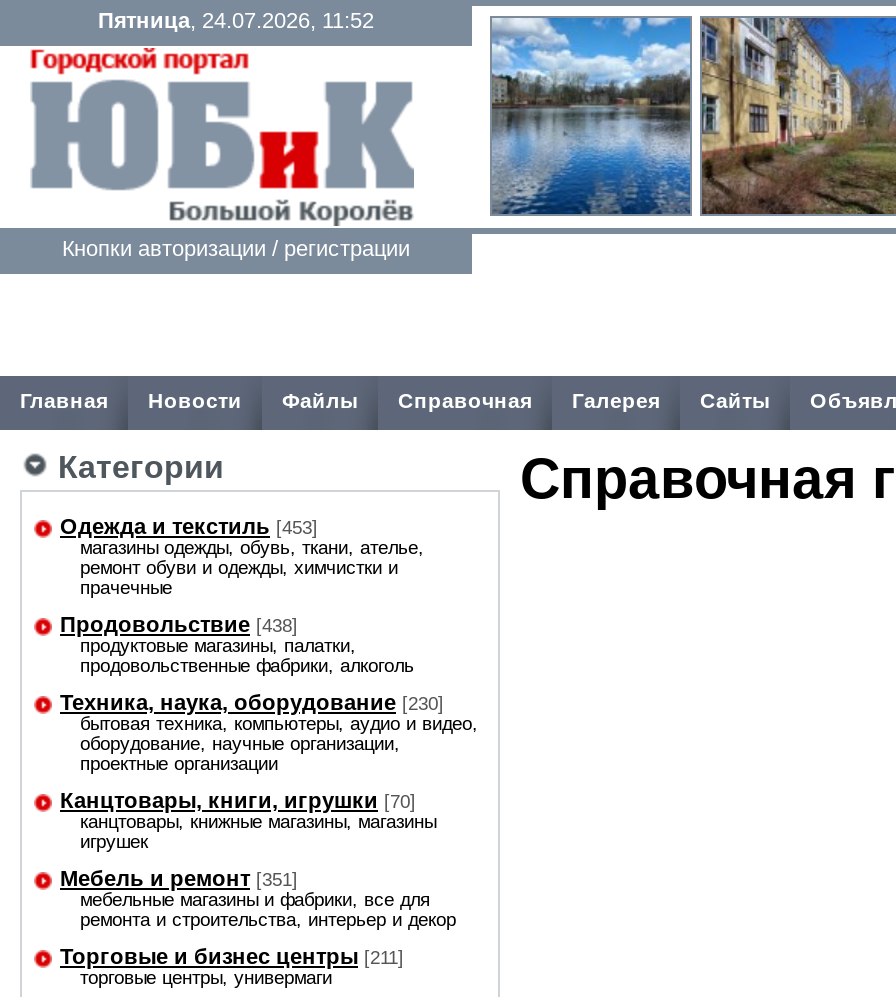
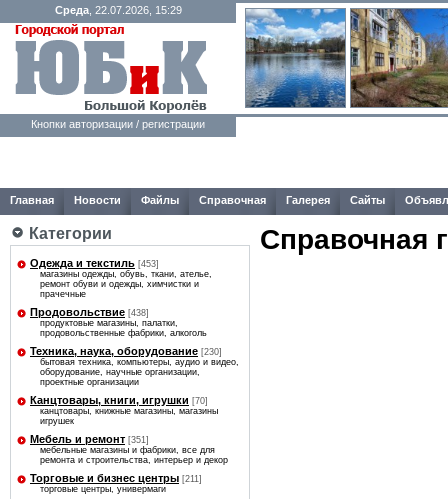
[98,8,374,32] Пятница, 24.07.2026, 11:52 -> [54,4,181,16] Среда, 22.07.2026, 15:29

